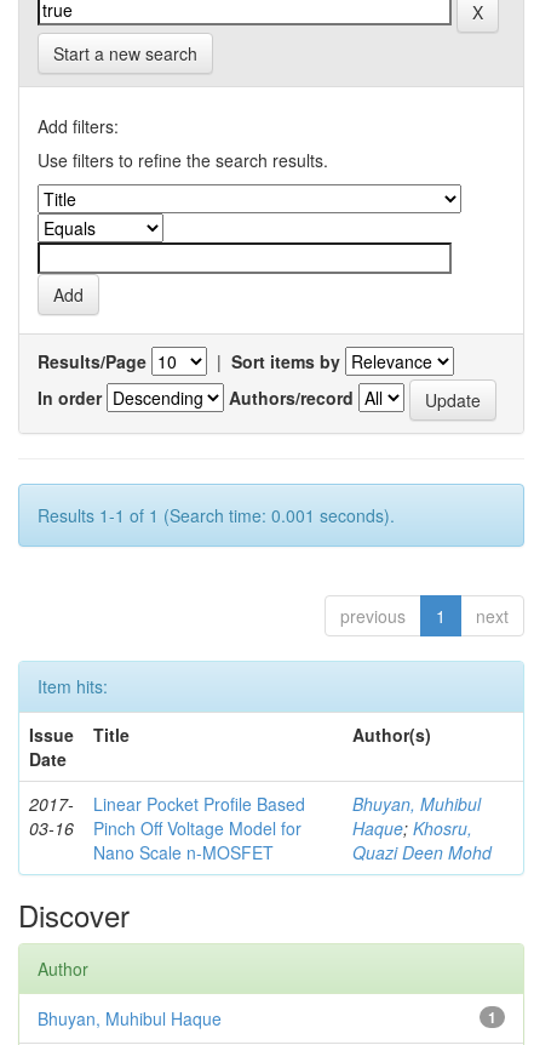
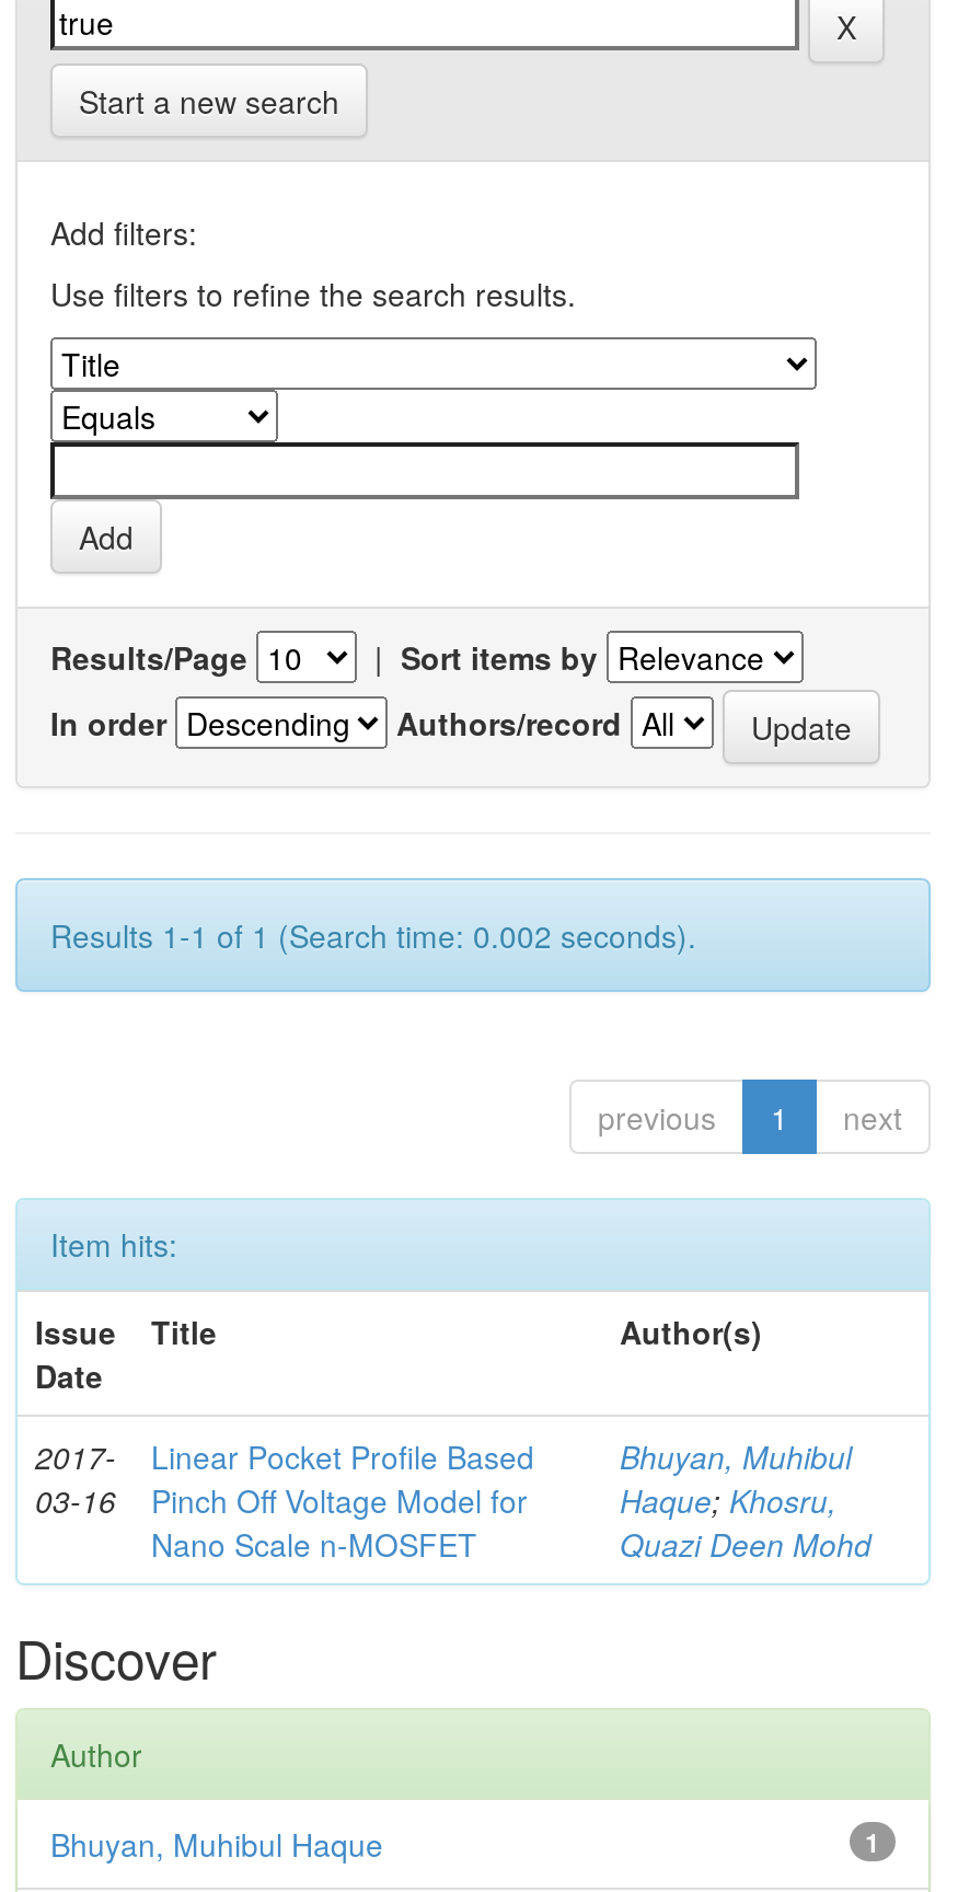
[38,503,395,527] Results 1-1 of 1 (Search time: 0.001 seconds). -> [50,913,696,957] Results 1-1 of 1 (Search time: 0.002 seconds).

